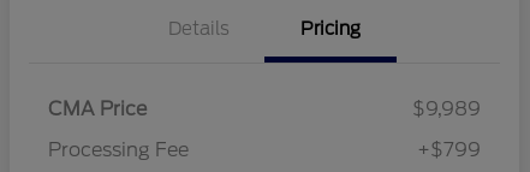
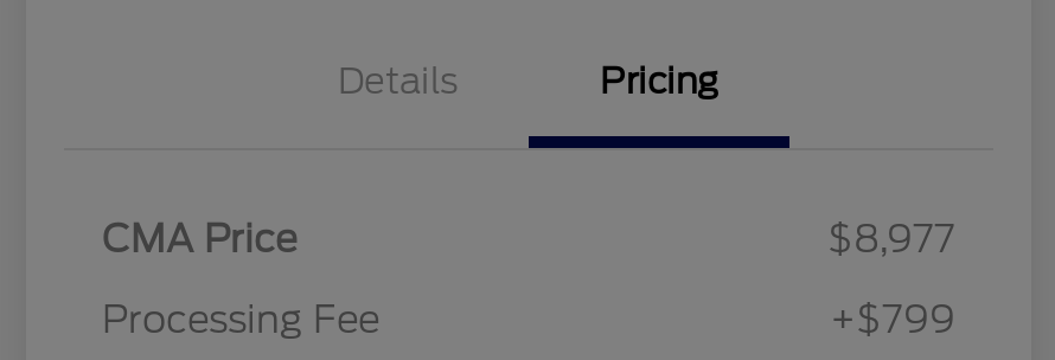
[412,98,481,121] $9,989 -> [827,217,955,262] $8,977

